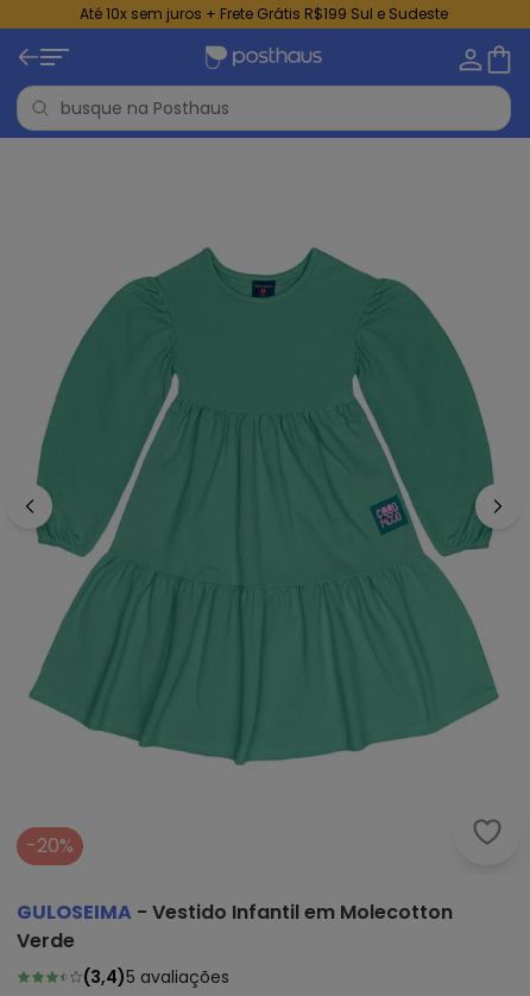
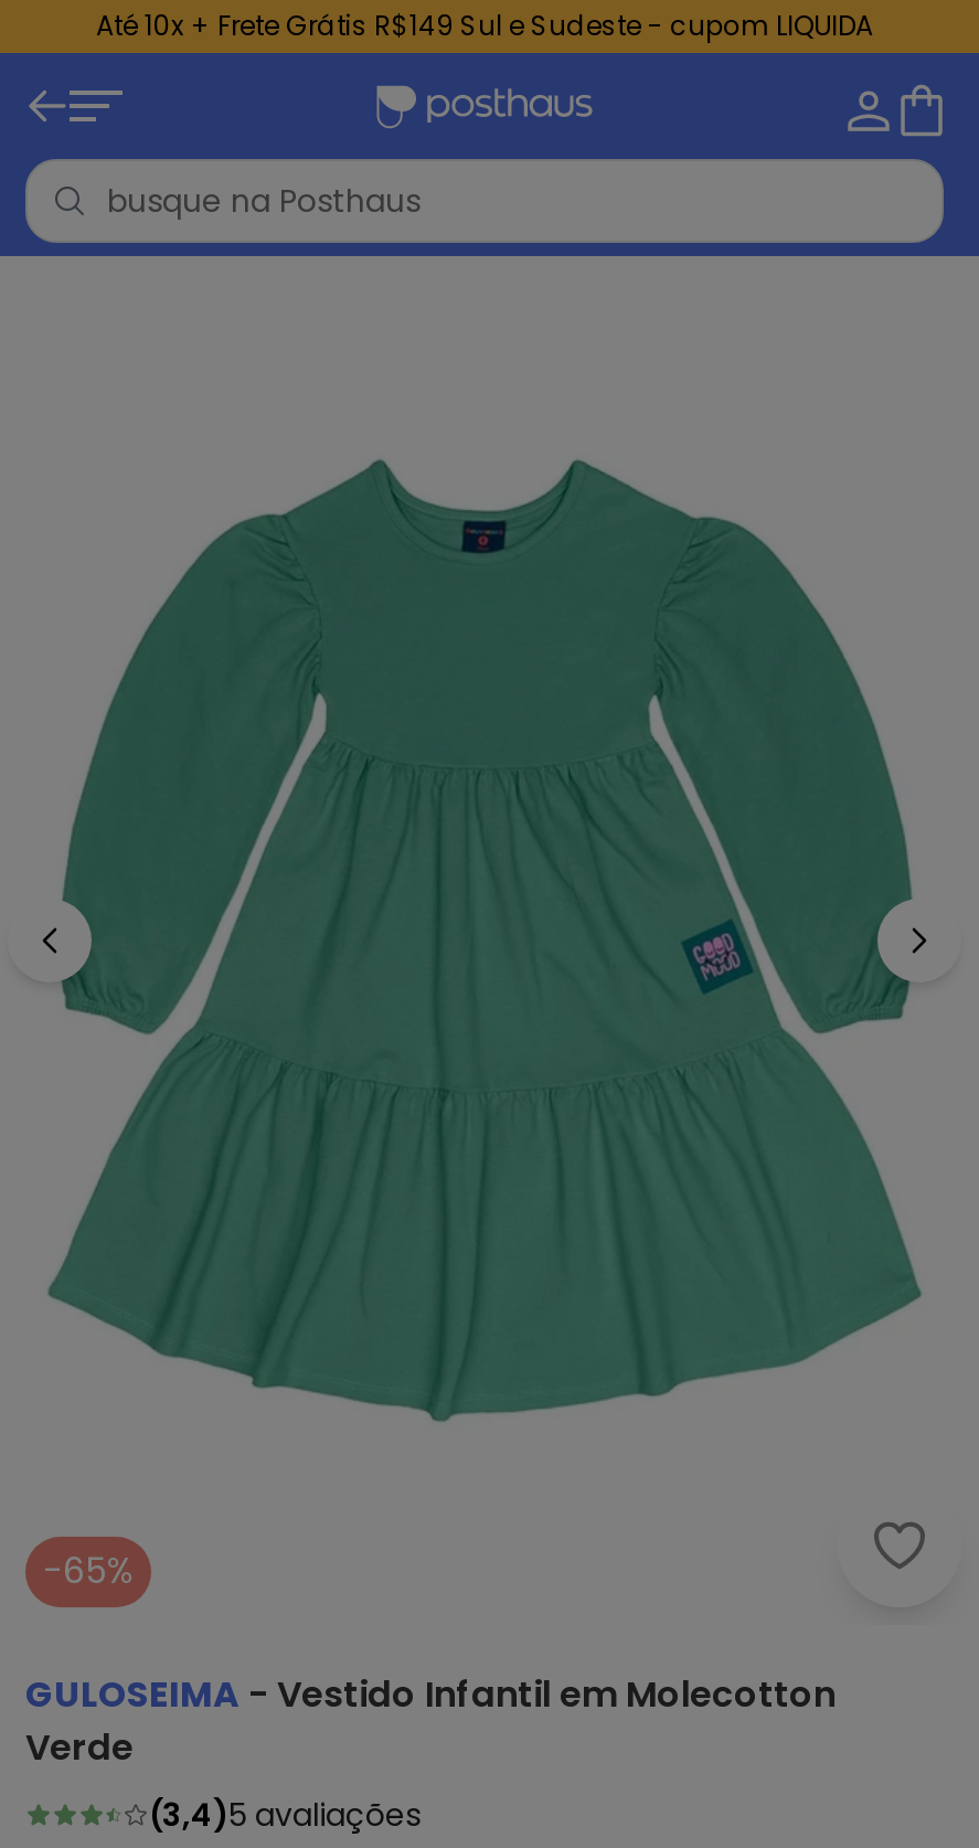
[80,4,448,24] Até 10x sem juros + Frete Grátis R$199 Sul e Sudeste -> [96,7,873,44] Até 10x + Frete Grátis R$149 Sul e Sudeste - cupom LIQUIDA
[26,832,74,859] -20% -> [43,1546,134,1597] -65%

